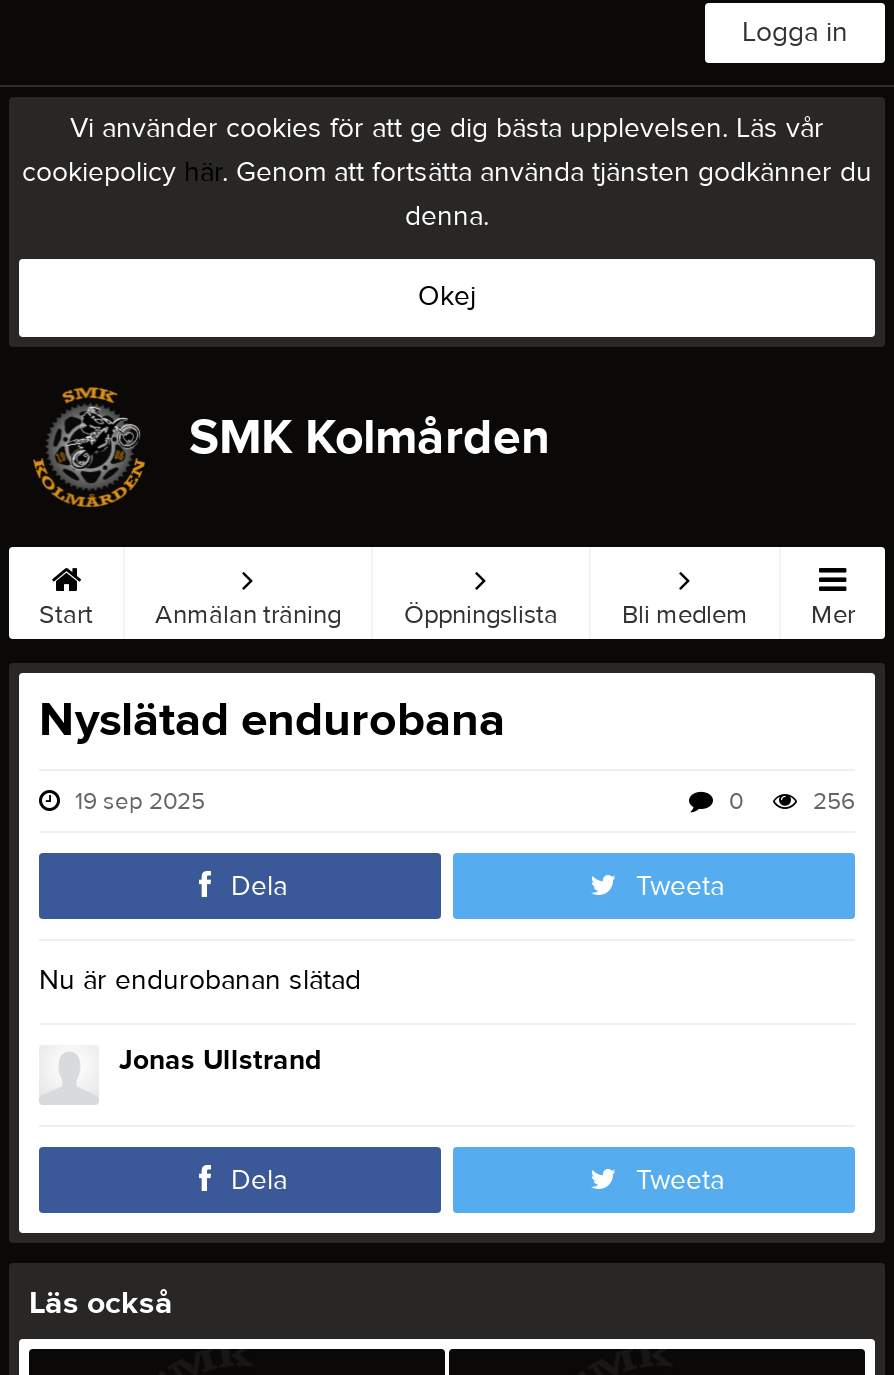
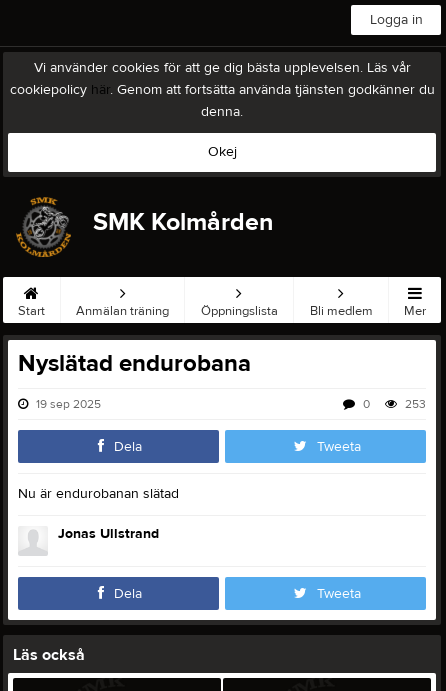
[723,785,855,817] 0 256 -> [360,396,426,412] 0 253

